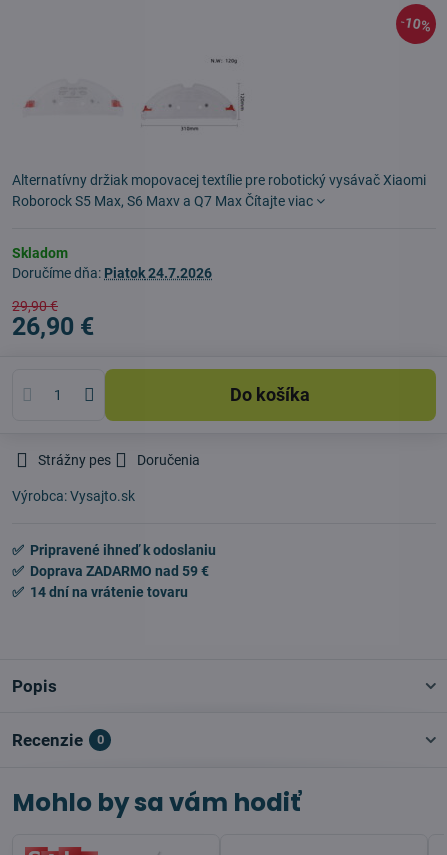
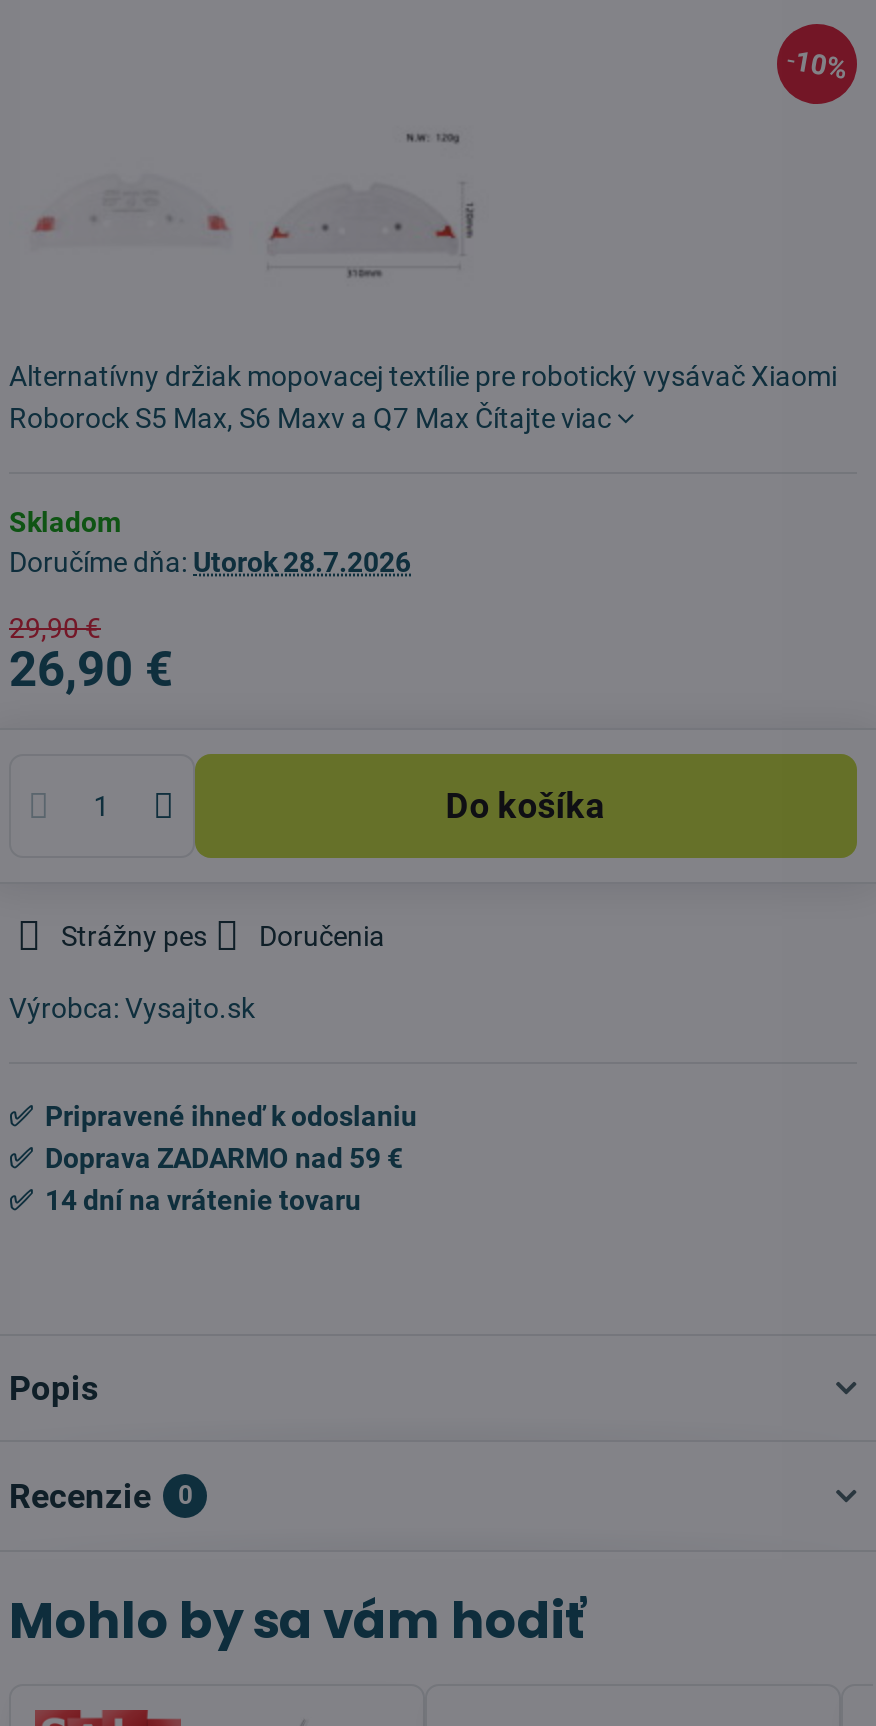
[12,265,212,281] Doručíme dňa: Piatok 24.7.2026 -> [9,546,411,578] Doručíme dňa: Utorok 28.7.2026

